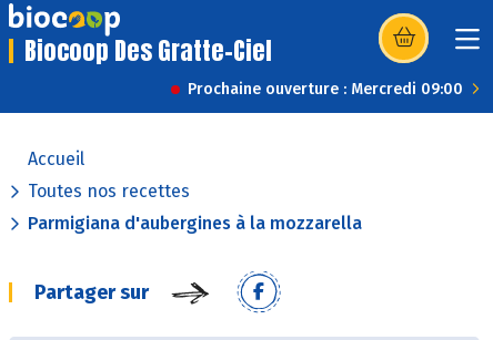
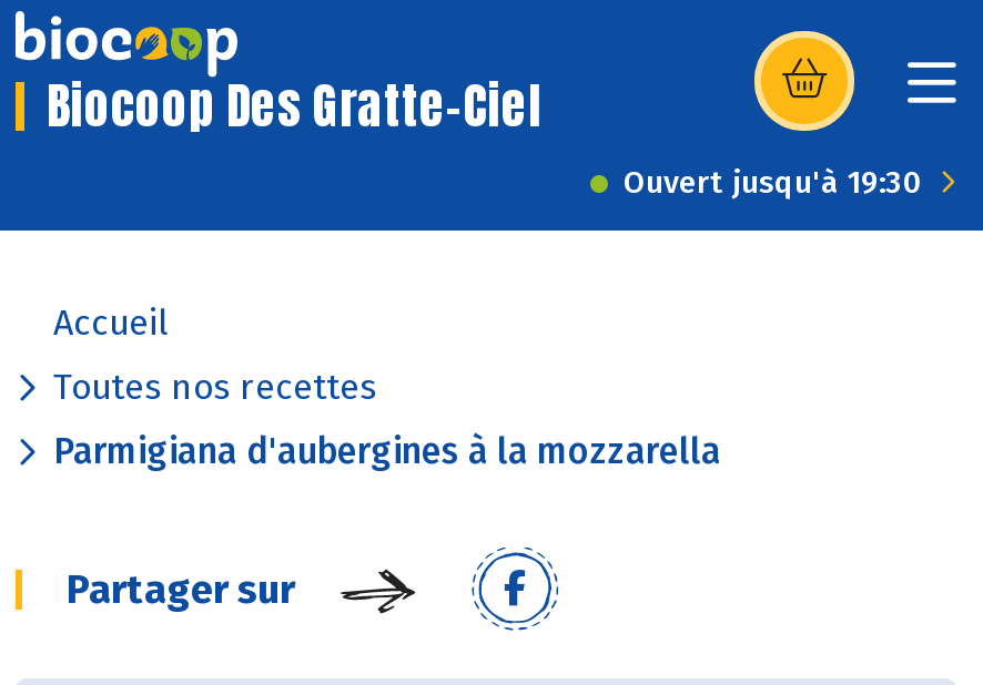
[188,80,463,99] Prochaine ouverture : Mercredi 09:00 -> [624,164,923,202] Ouvert jusqu'à 19:30

